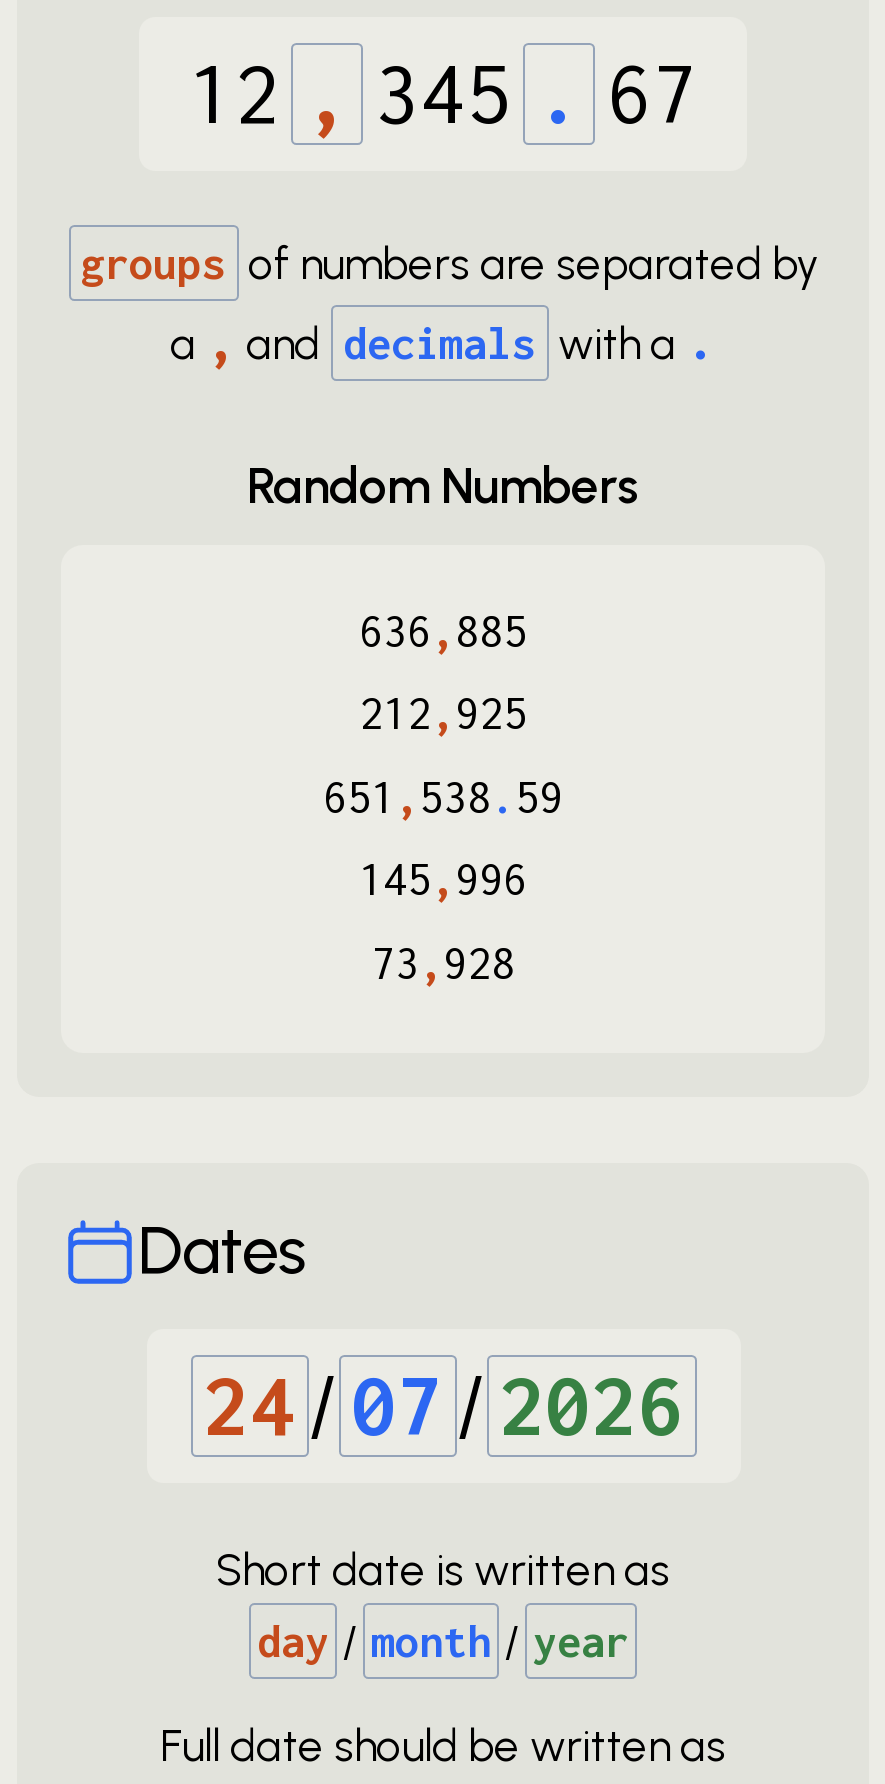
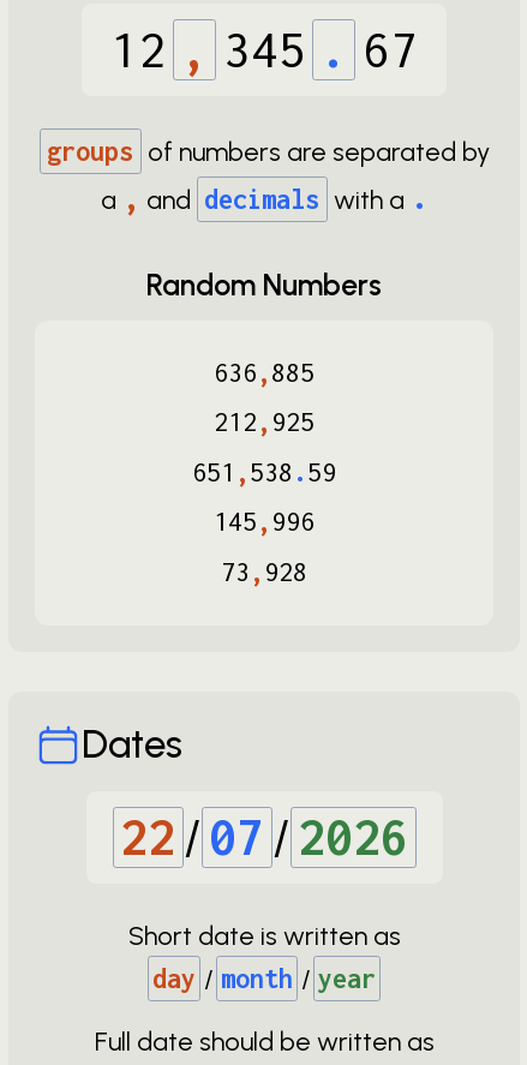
[203,1357,683,1455] 24 / 07 / 2026 -> [120,808,408,867] 22 / 07 / 2026

